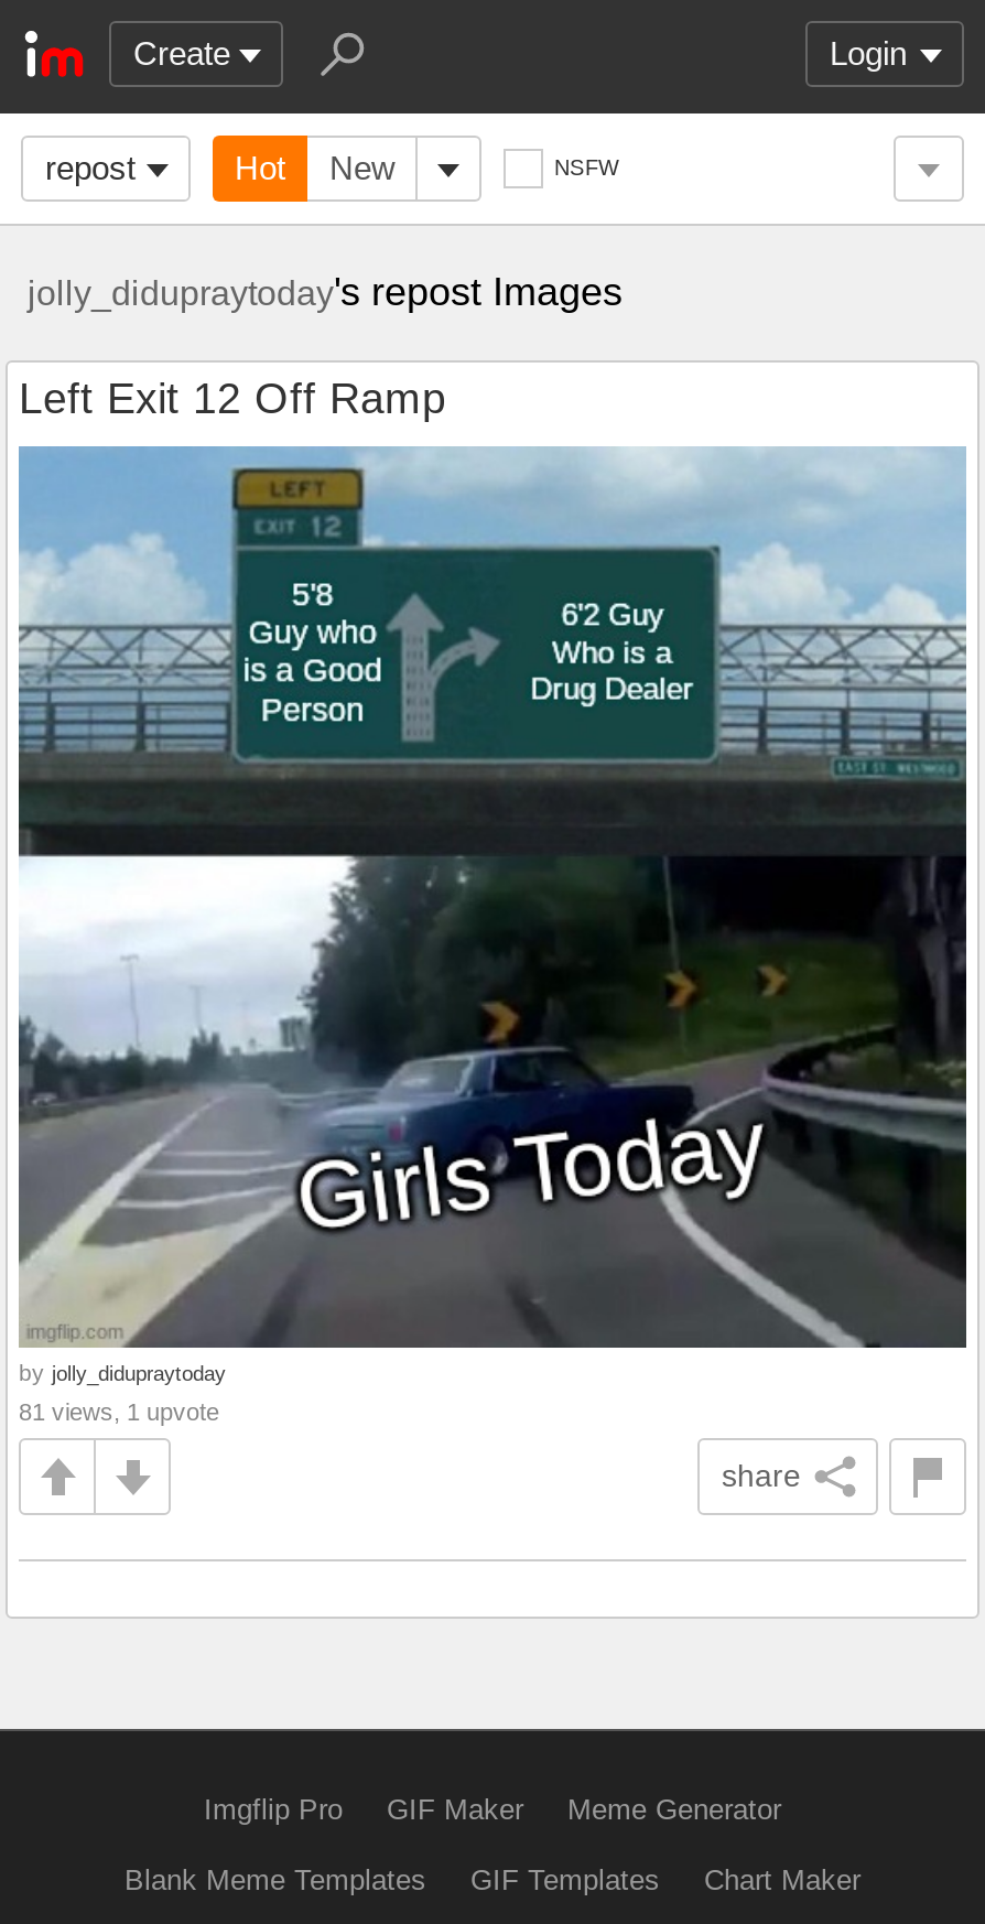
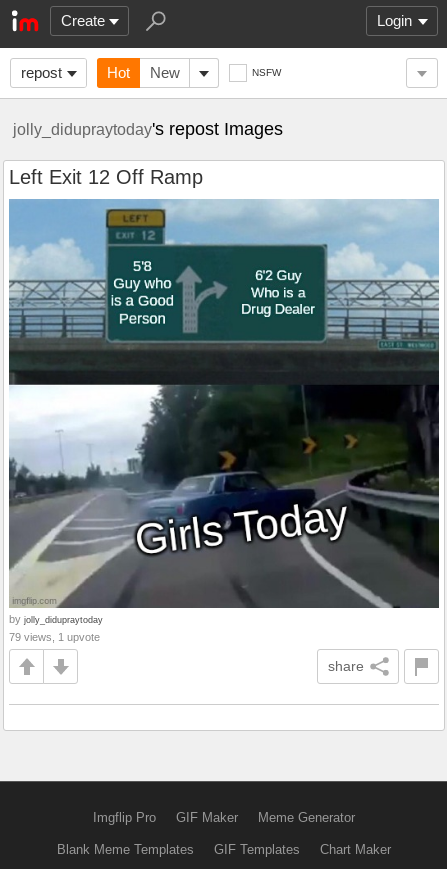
[19,1399,219,1426] 81 views, 1 upvote -> [9,631,100,643] 79 views, 1 upvote

